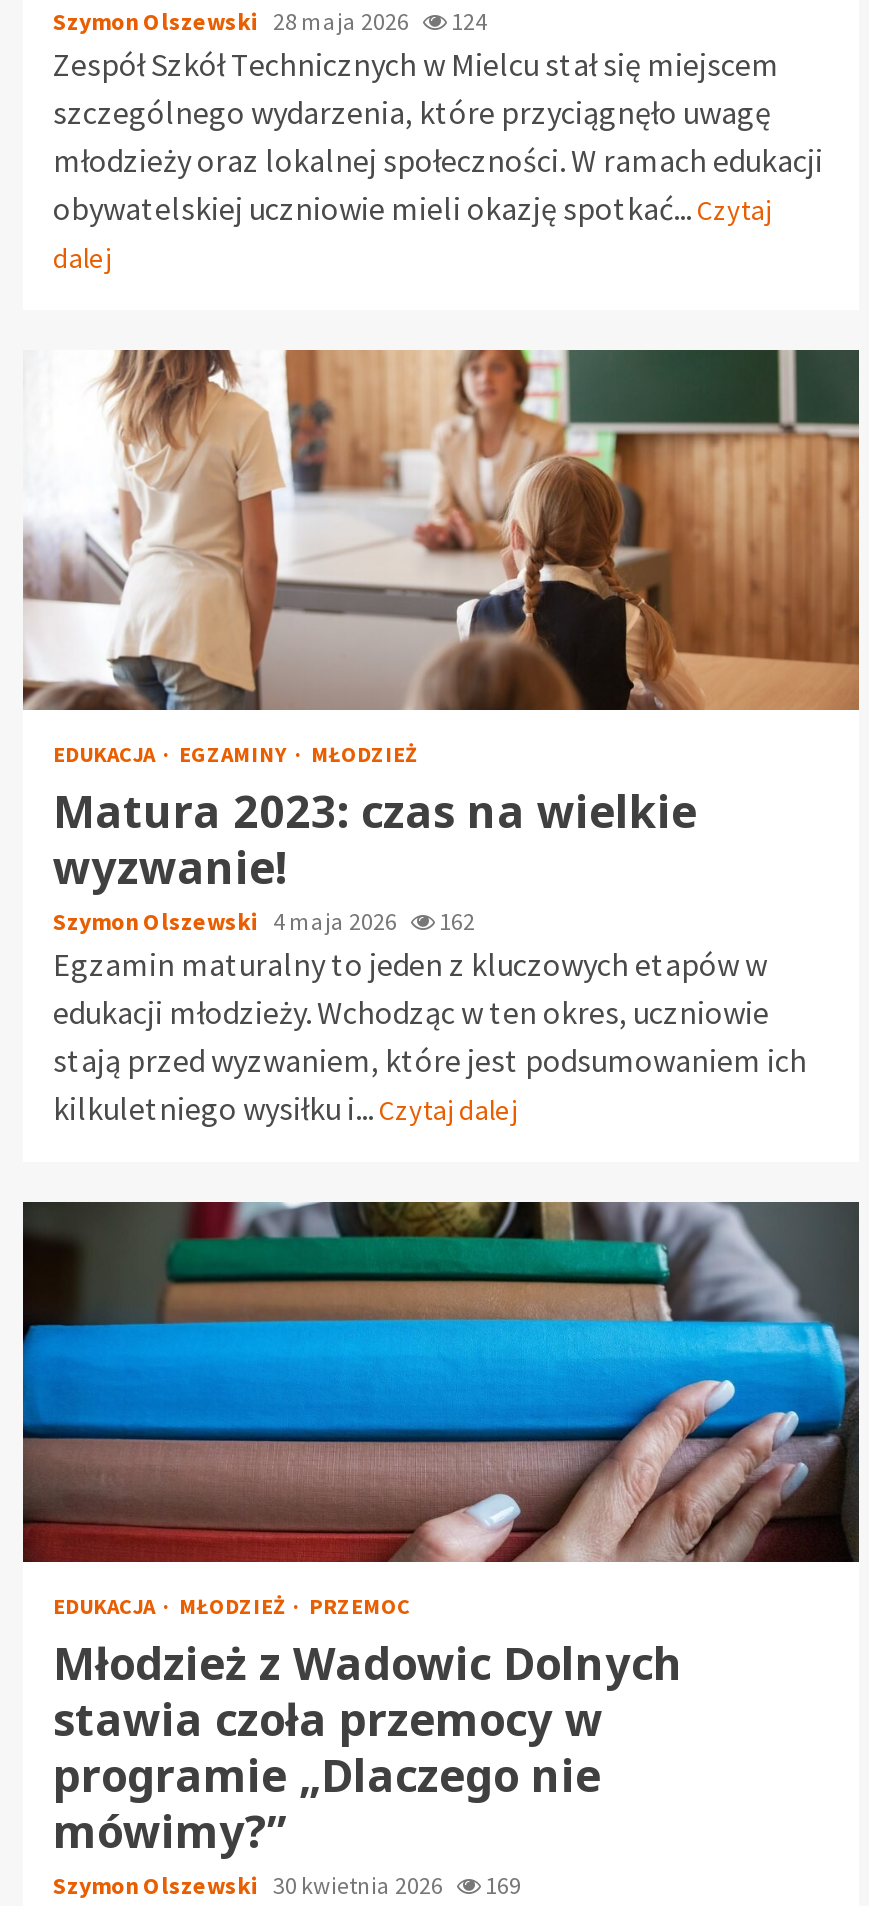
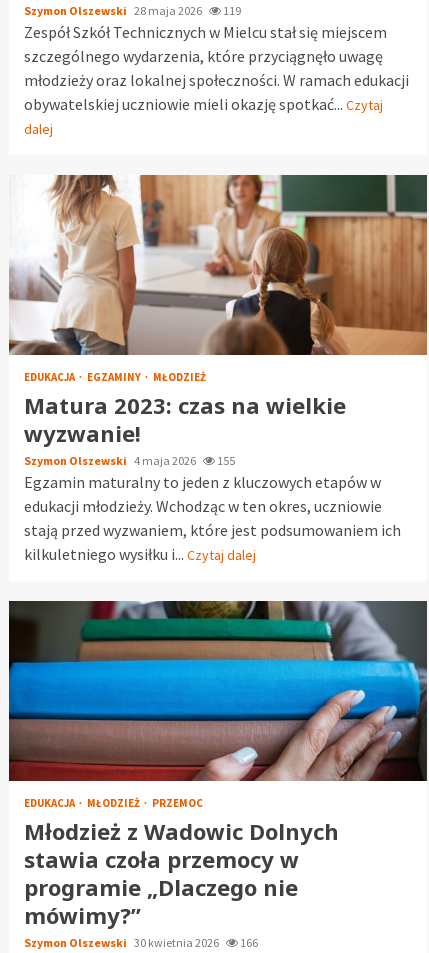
[53,6,487,36] Szymon Olszewski 28 maja 2026 124 -> [24,3,241,18] Szymon Olszewski 28 maja 2026 119
[53,906,475,936] Szymon Olszewski 4 maja 2026 162 -> [24,453,235,468] Szymon Olszewski 4 maja 2026 155
[53,1870,521,1900] Szymon Olszewski 30 kwietnia 2026 169 -> [24,935,258,950] Szymon Olszewski 30 kwietnia 2026 166

